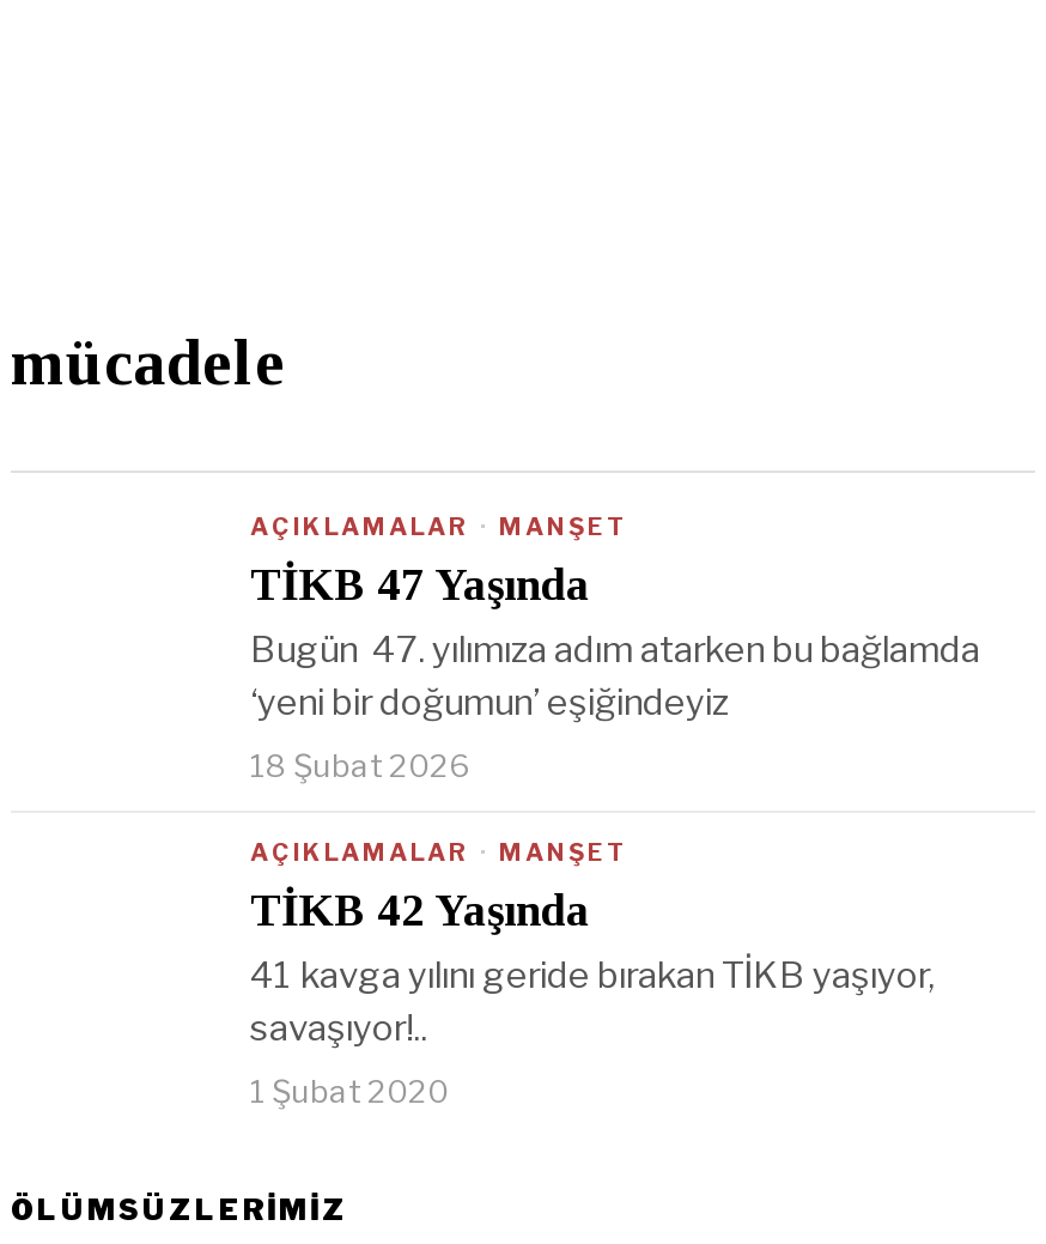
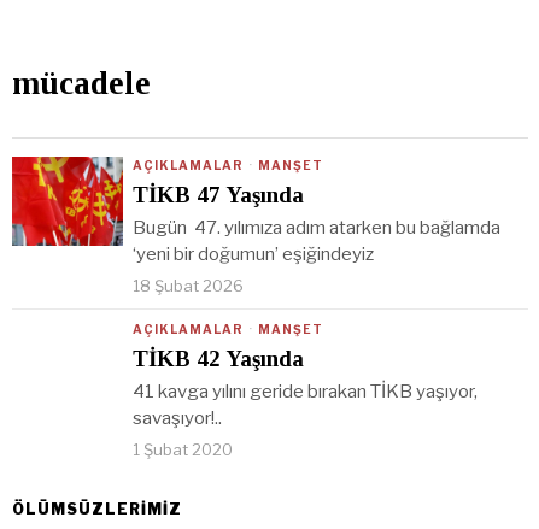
none -> [11,155,124,247] [image]

